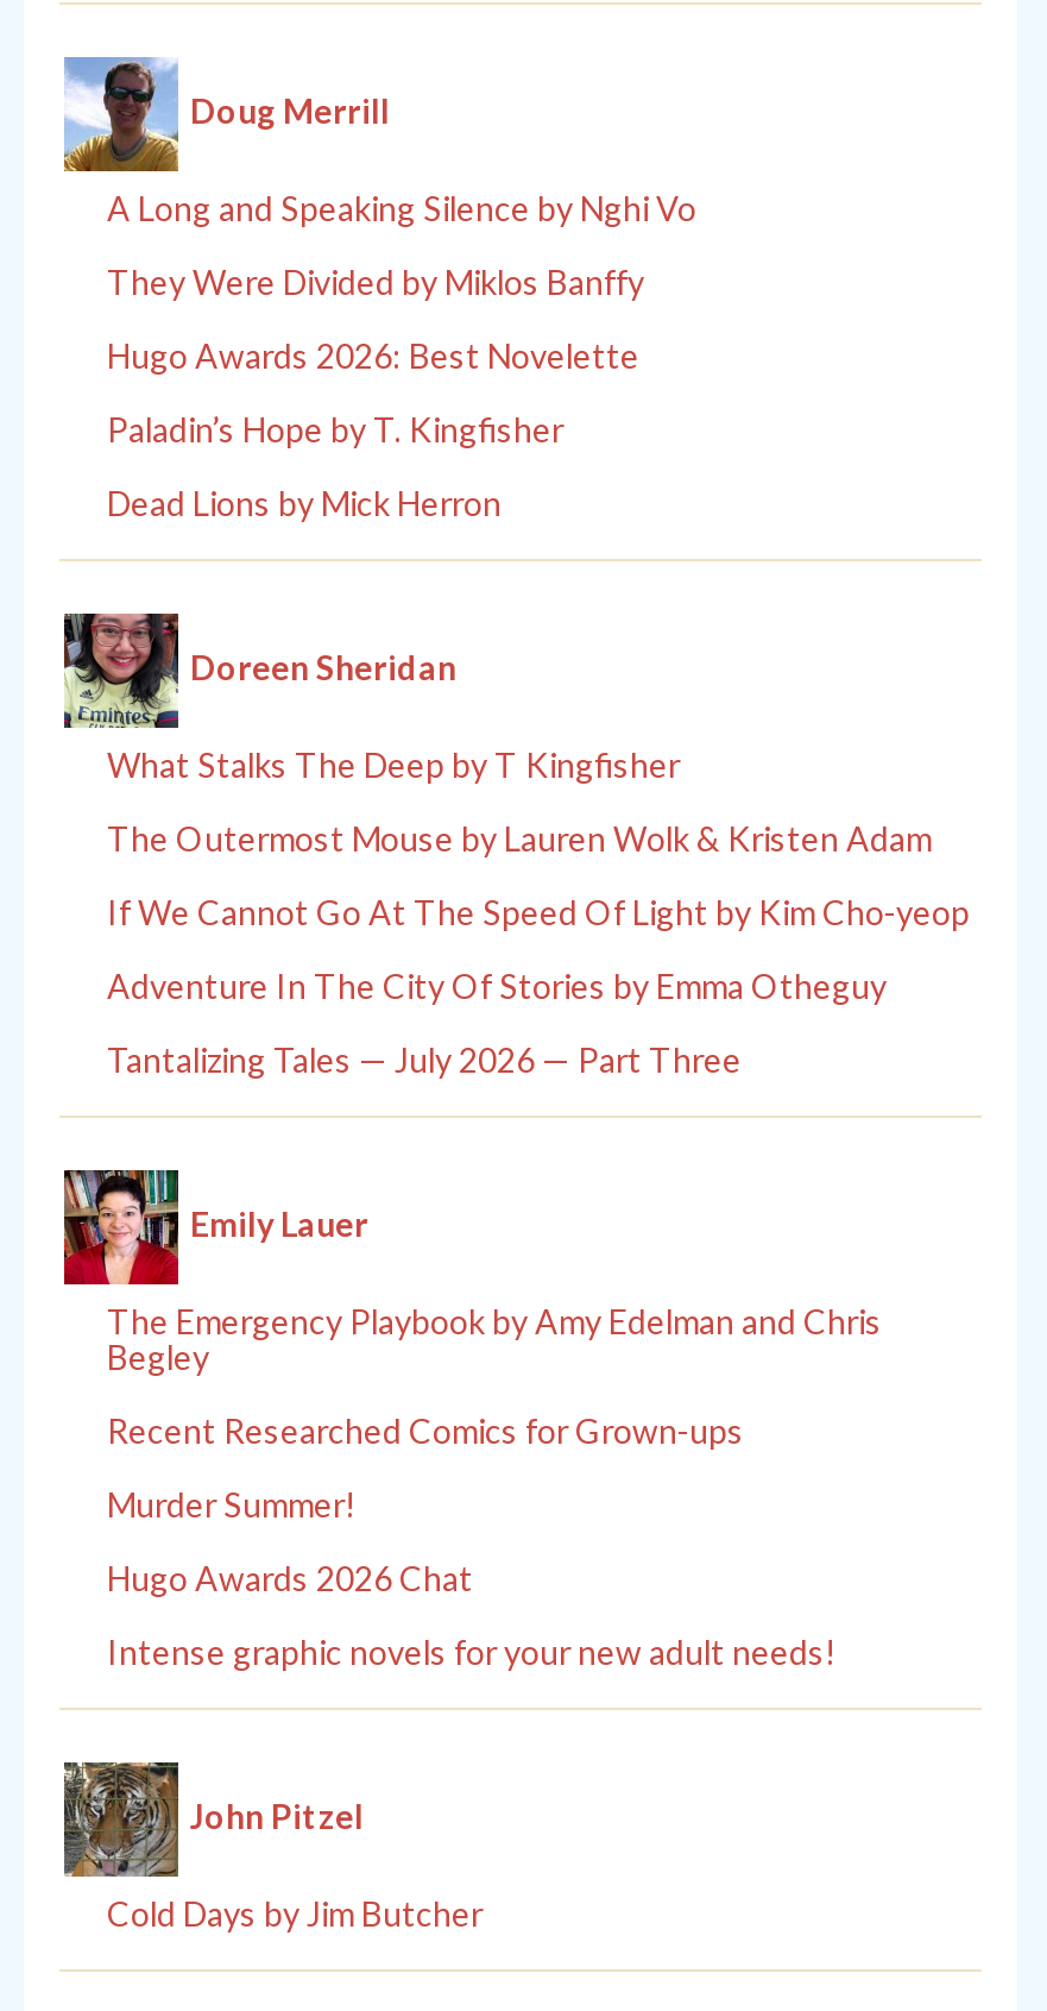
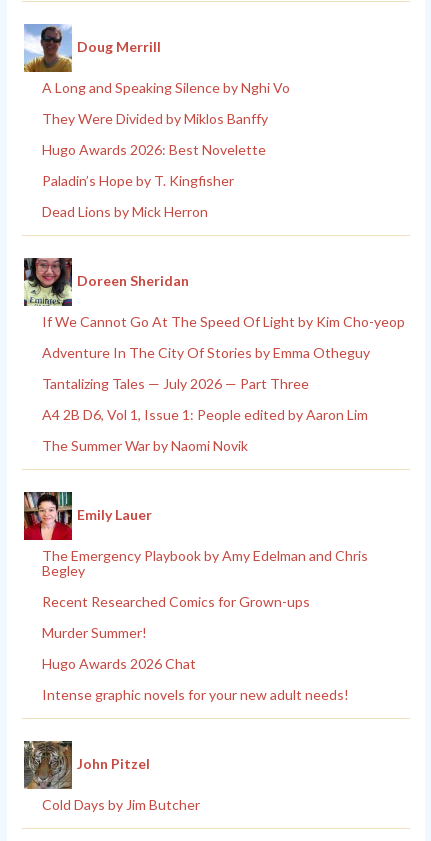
[107,745,932,859] What Stalks The Deep by T Kingfisher | The Outermost Mouse by Lauren Wolk & Kristen Adam -> none
moved [107,892,970,1080] -> [42,313,405,392]: If We Cannot Go At The Speed Of Light by Kim Cho-yeop | Adventure In The City Of Stories by Emma Otheguy | Tantalizing Tales — July 2026 — Part Three
none -> [42,406,368,454] A4 2B D6, Vol 1, Issue 1: People edited by Aaron Lim | The Summer War by Naomi Novik

